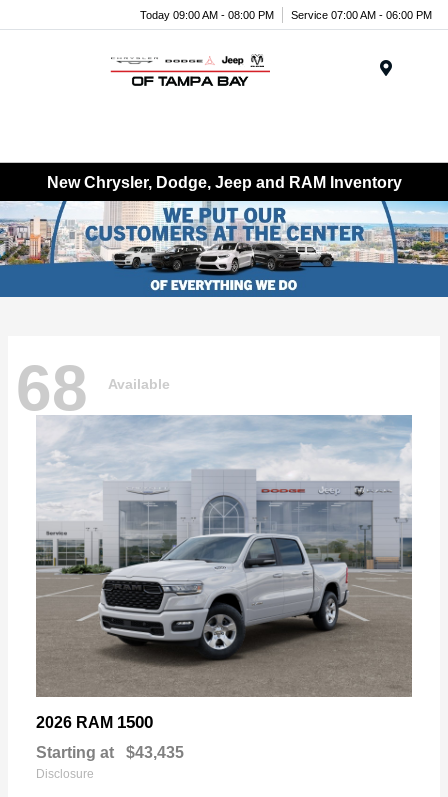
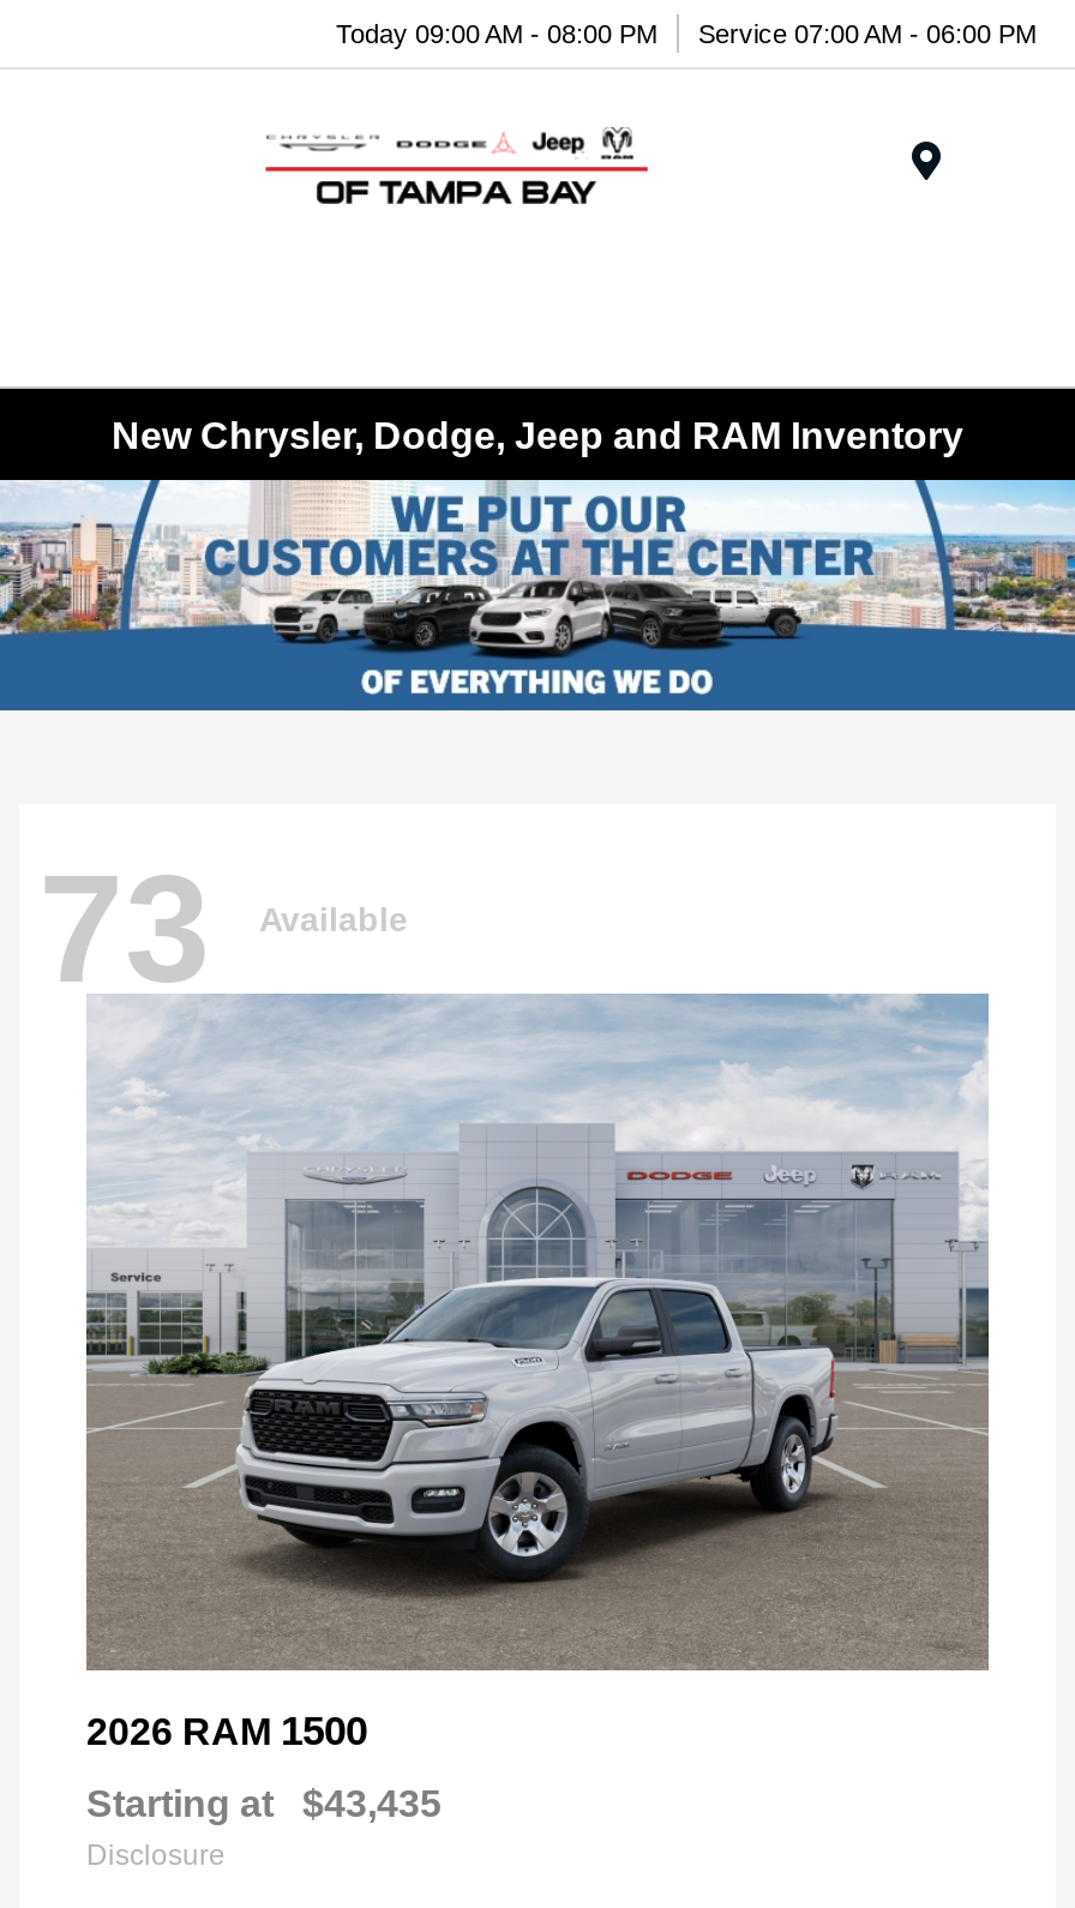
[16,352,170,424] 68 Available -> [38,843,408,1016] 73 Available

